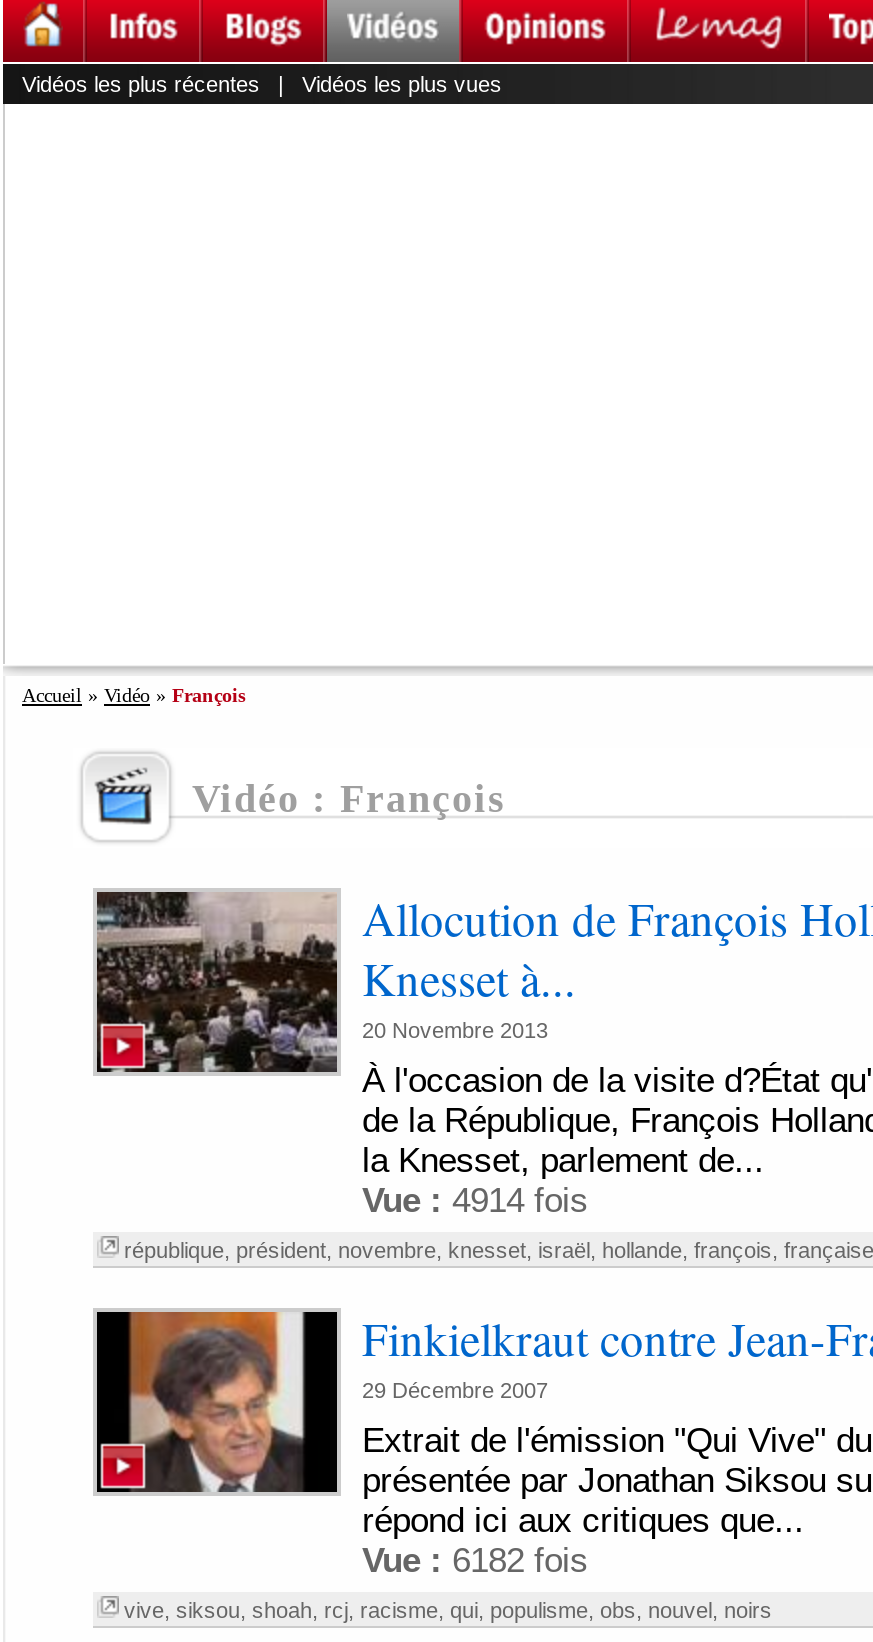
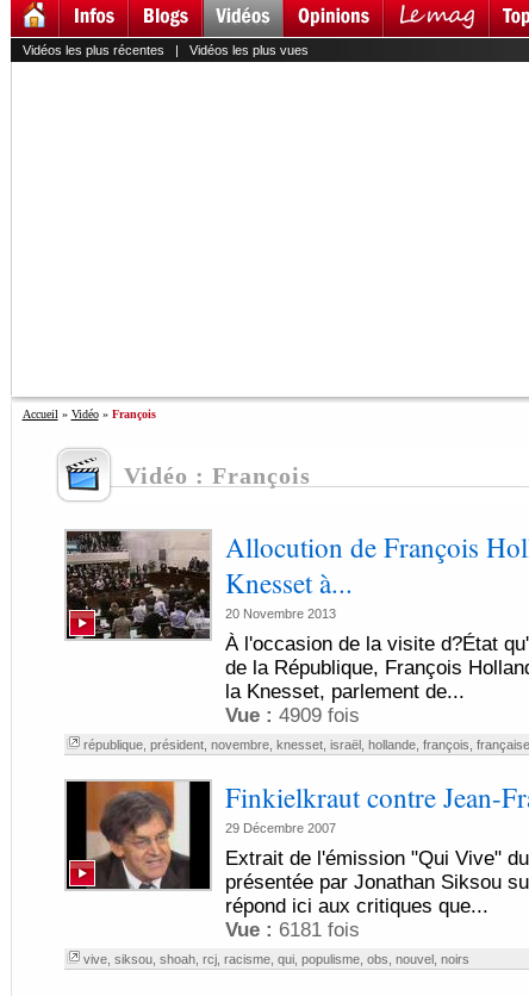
[362,1180,588,1220] Vue : 4914 fois -> [225,703,359,727] Vue : 4909 fois
[362,1540,588,1580] Vue : 6182 fois -> [225,917,359,941] Vue : 6181 fois

